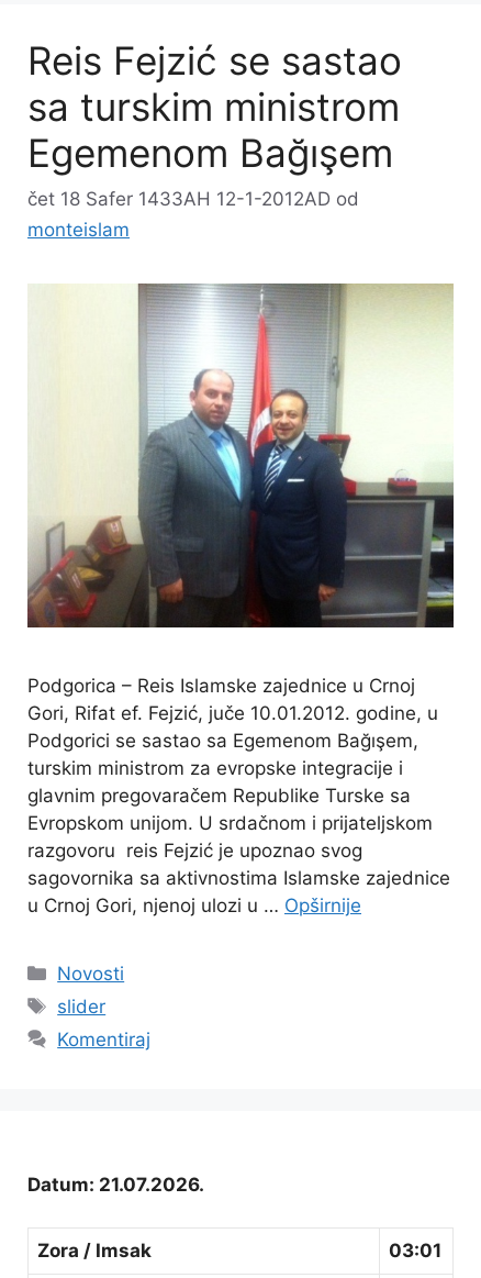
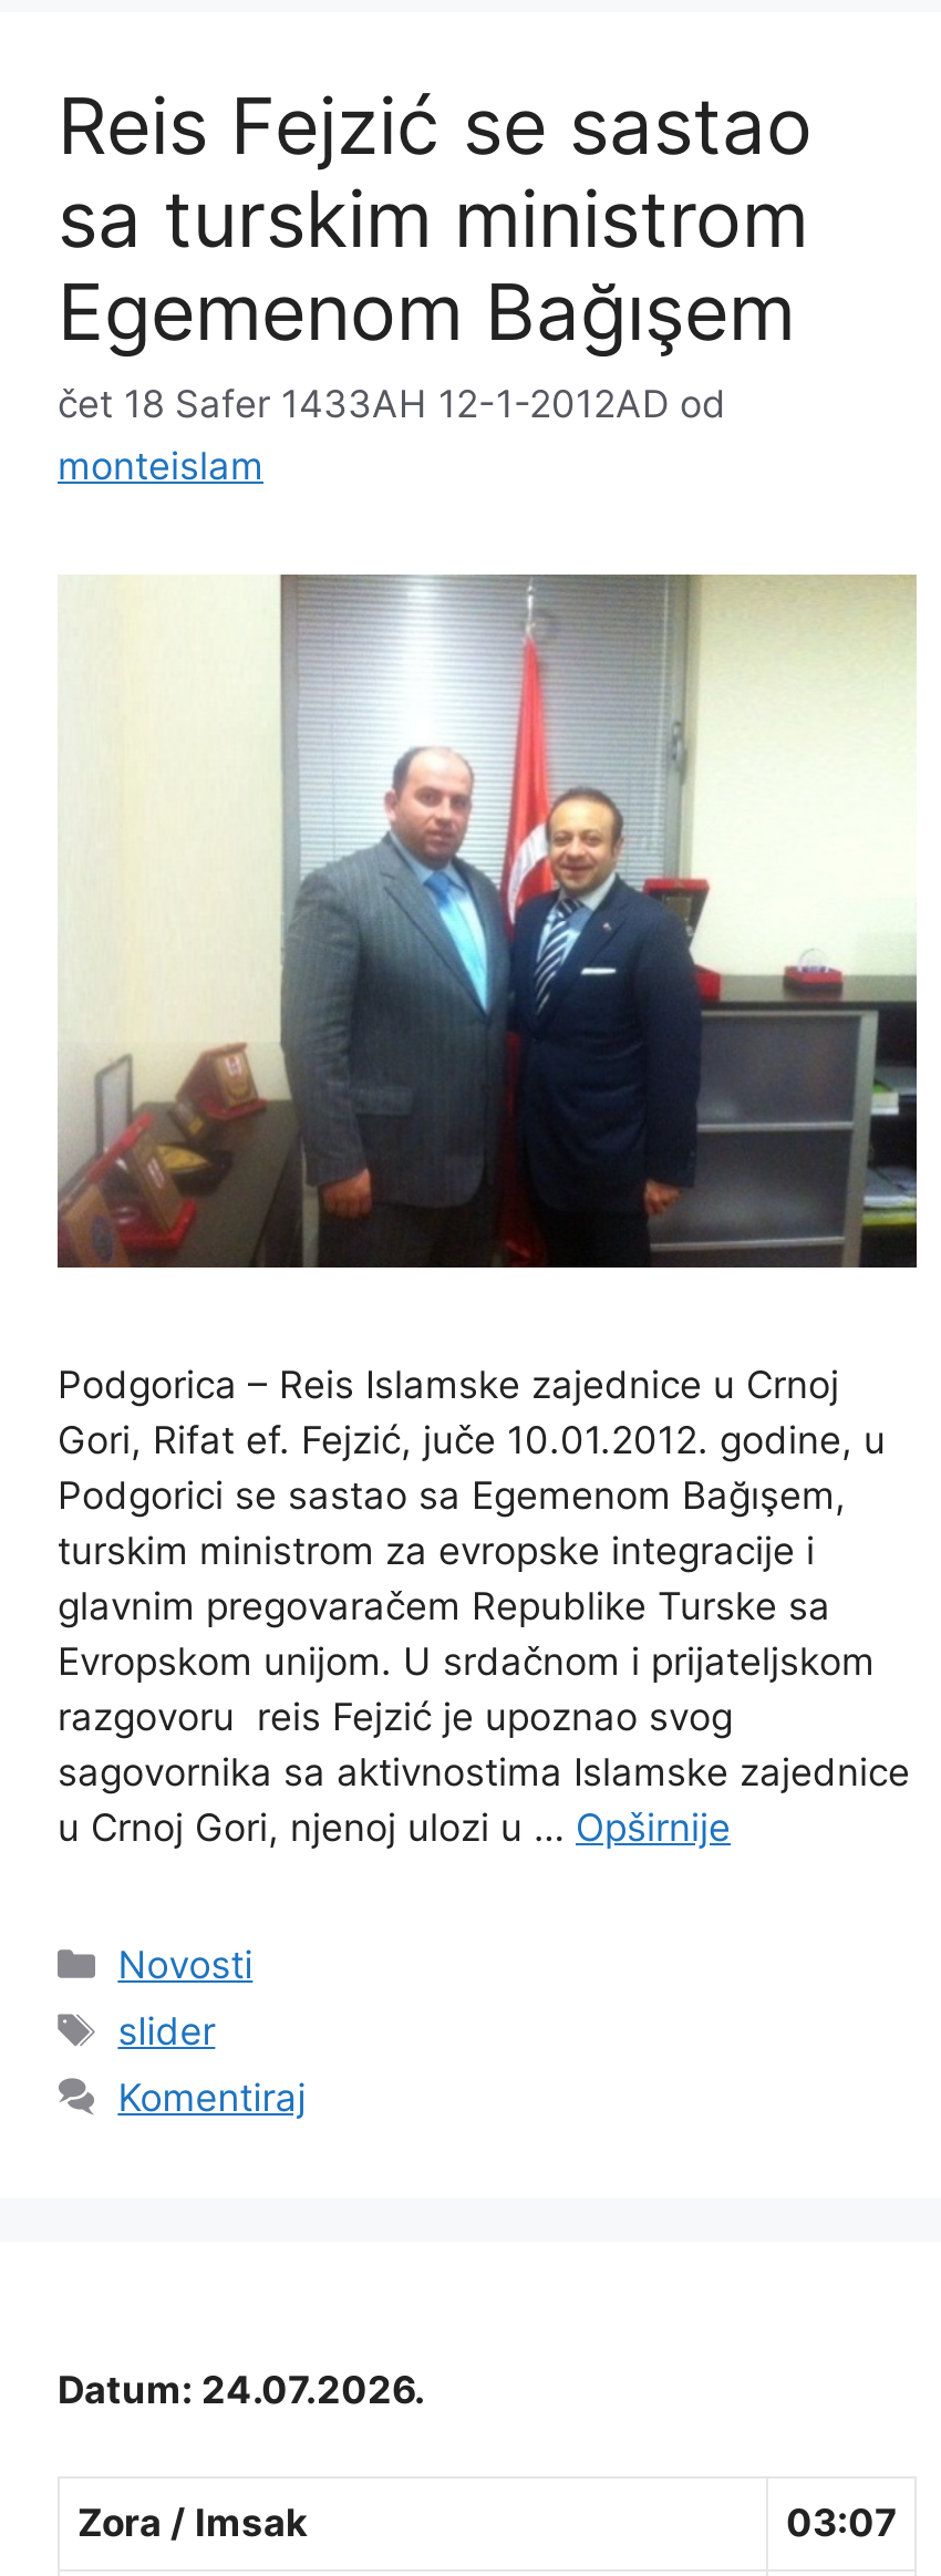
[27,1174,204,1196] Datum: 21.07.2026. -> [58,2368,425,2412] Datum: 24.07.2026.
[389,1239,441,1261] 03:01 -> [786,2500,897,2544] 03:07

